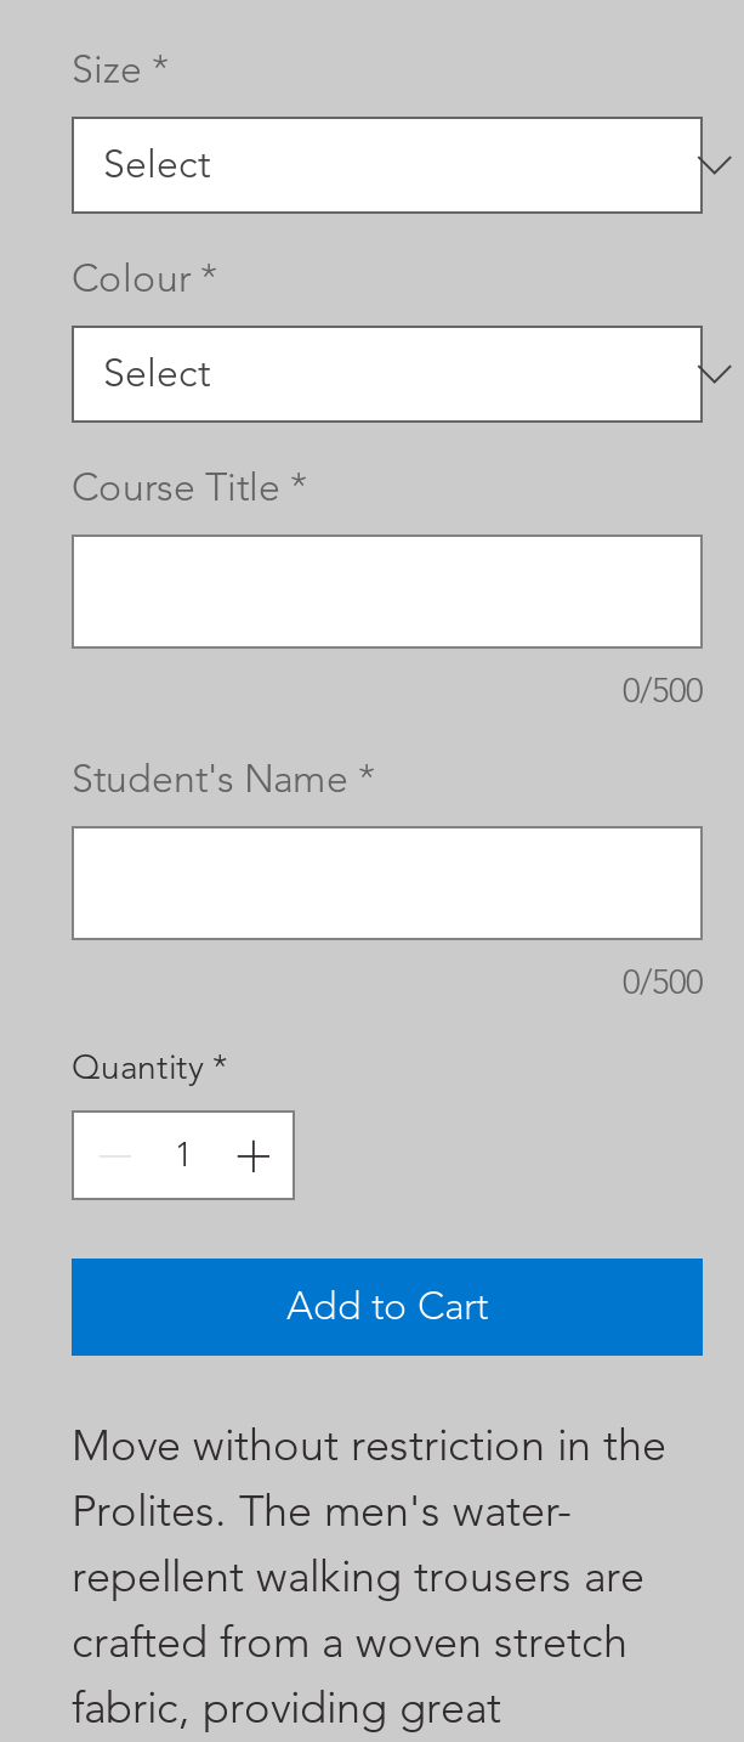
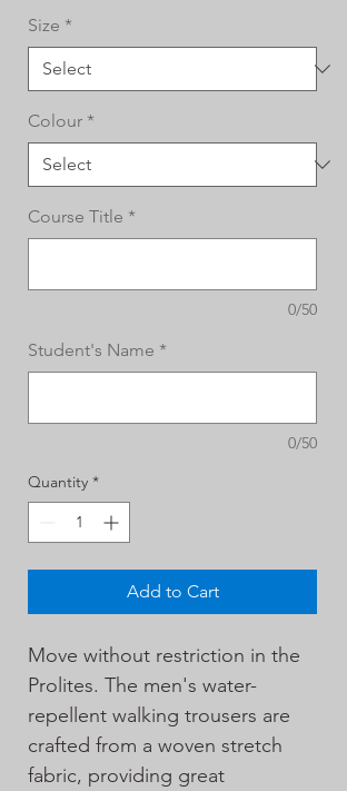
[623,667,703,711] 0/500 -> [288,299,317,319] 0/50
[623,959,703,1003] 0/500 -> [288,432,317,452] 0/50

